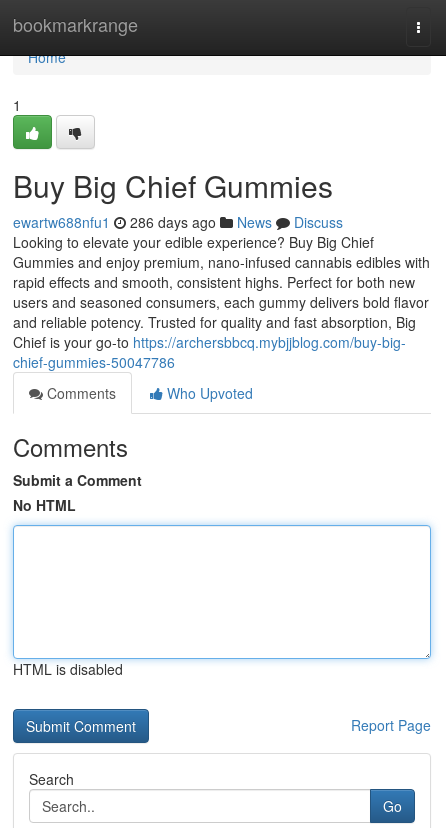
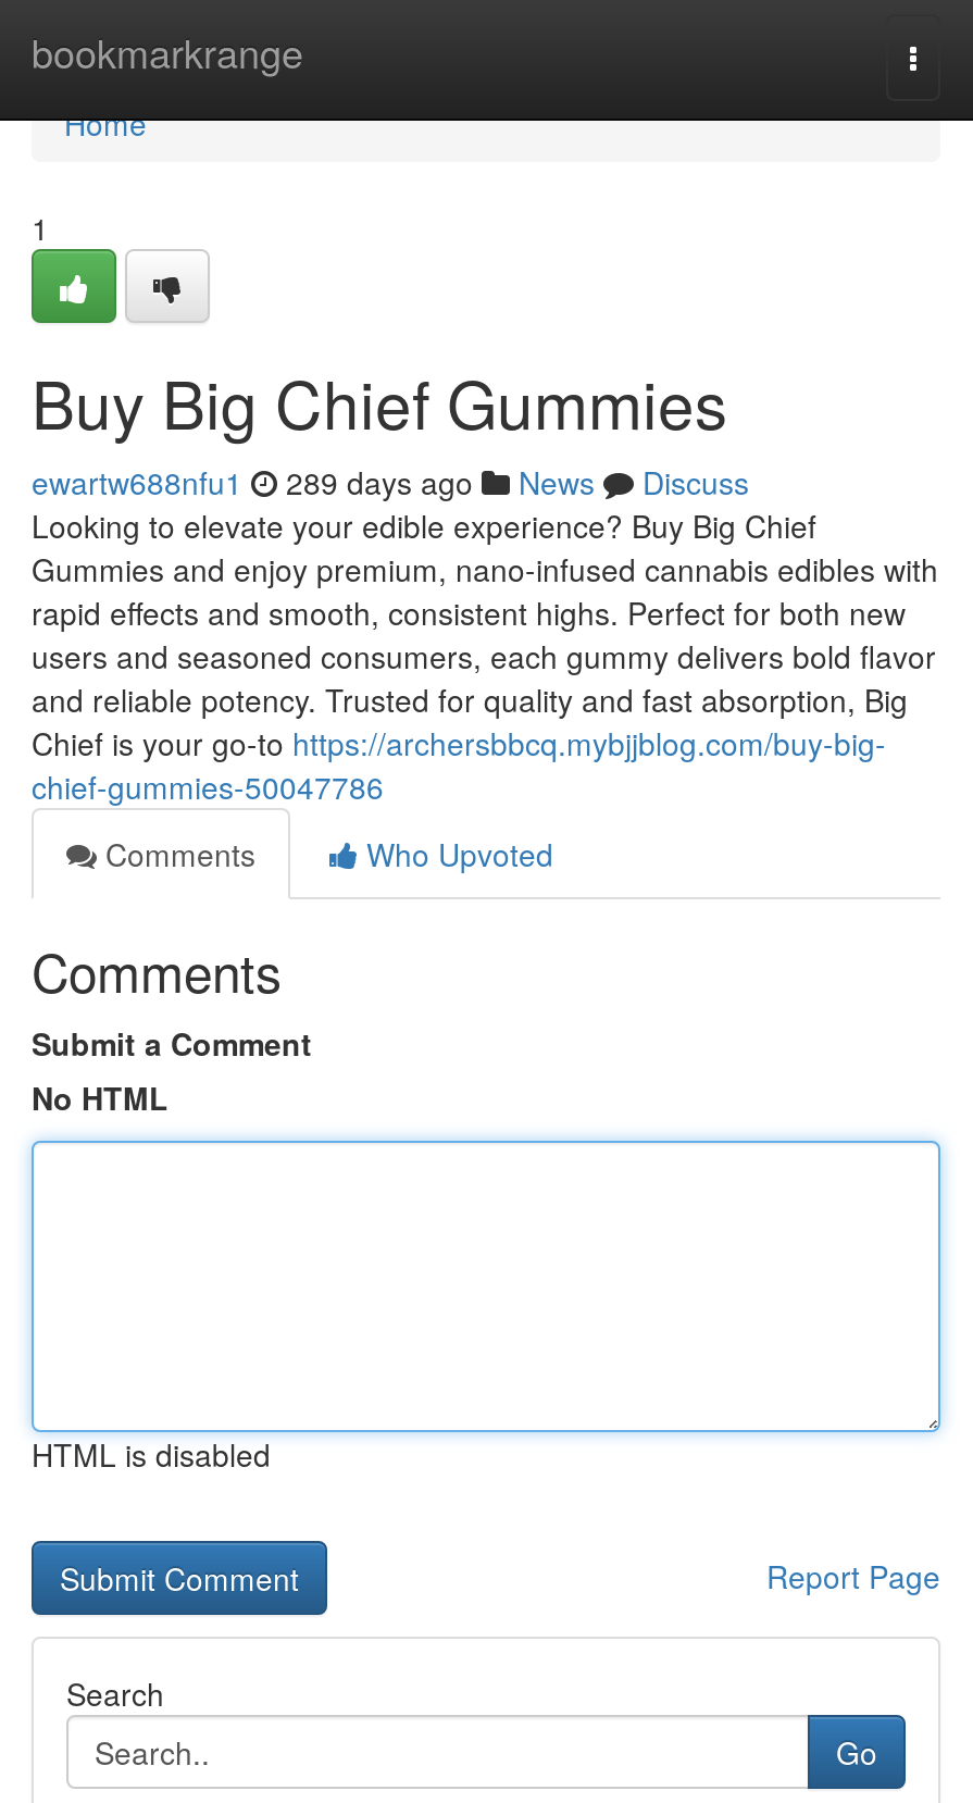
[13,212,343,232] ewartw688nfu1 286 days ago News Discuss -> [32,460,749,503] ewartw688nfu1 289 days ago News Discuss

